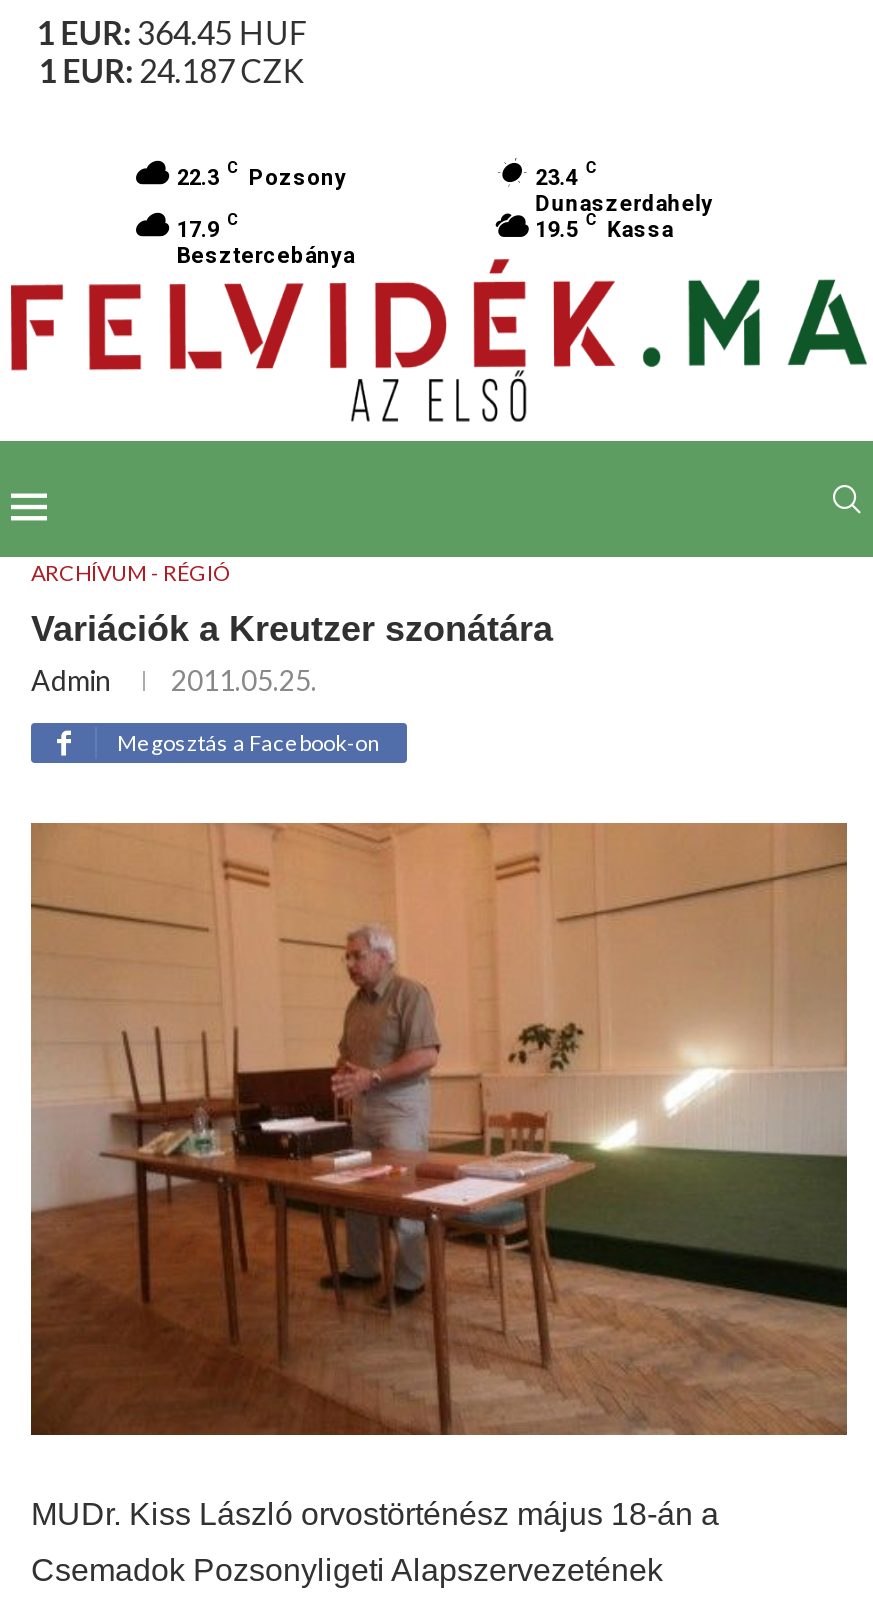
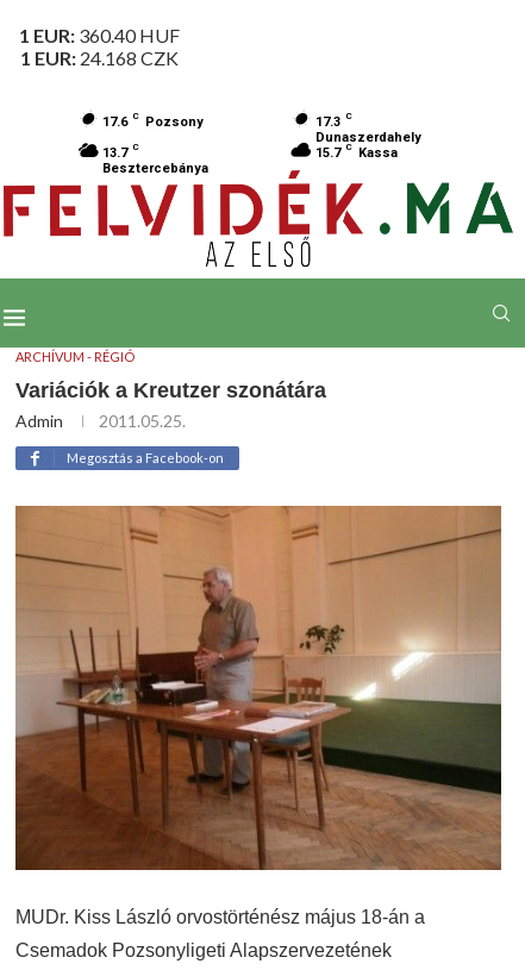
[37,13,307,51] 1 EUR: 364.45 HUF -> [19,24,180,46] 1 EUR: 360.40 HUF
[39,51,305,89] 1 EUR: 24.187 CZK -> [20,46,178,69] 1 EUR: 24.168 CZK
[177,159,347,191] 22.3 C Pozsony -> [102,111,204,130] 17.6 C Pozsony
[535,159,597,191] 23.4 C -> [316,111,353,130] 17.3 C
[177,211,239,243] 17.9 C -> [102,142,139,161] 13.7 C
[535,211,673,243] 19.5 C Kassa -> [316,142,398,161] 15.7 C Kassa

